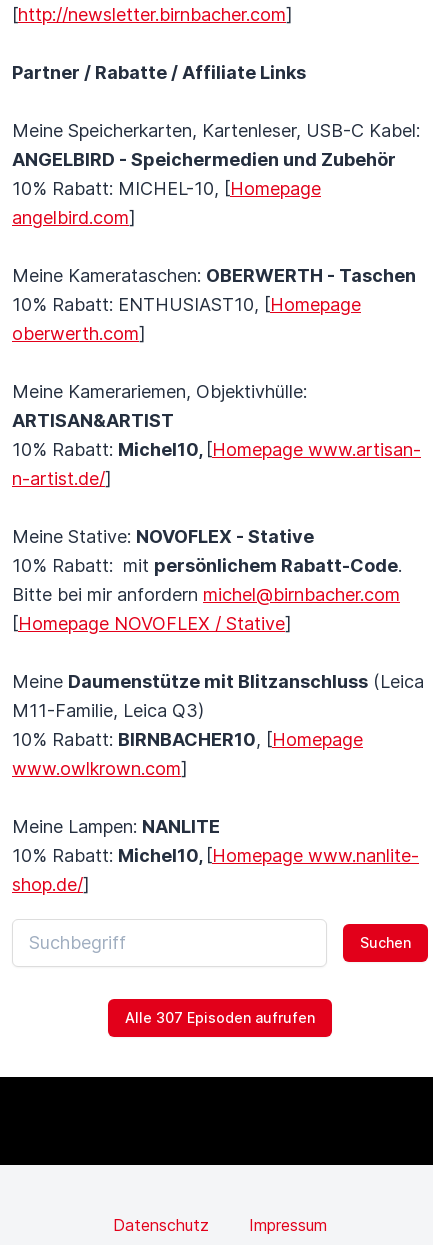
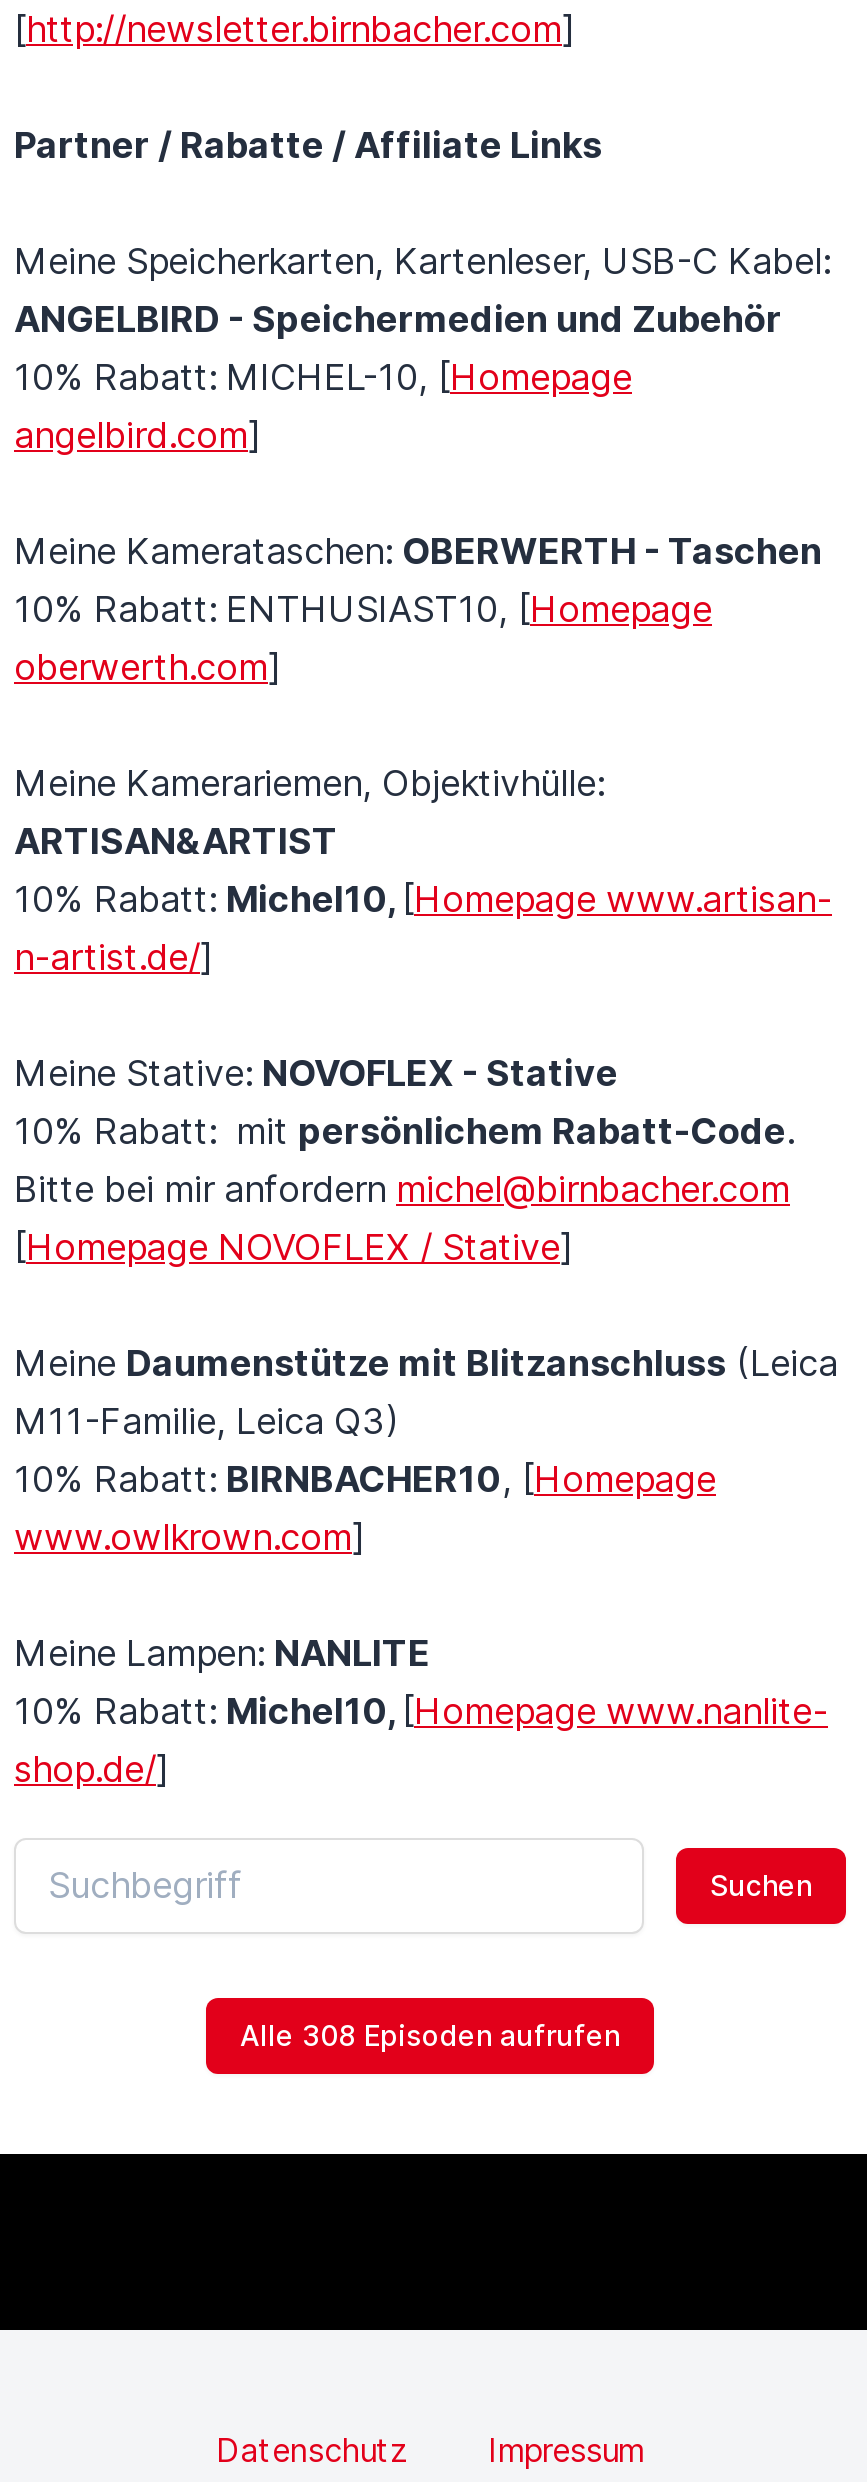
[125,1009,315,1026] Alle 307 Episoden aufrufen -> [240,2018,620,2052] Alle 308 Episoden aufrufen

